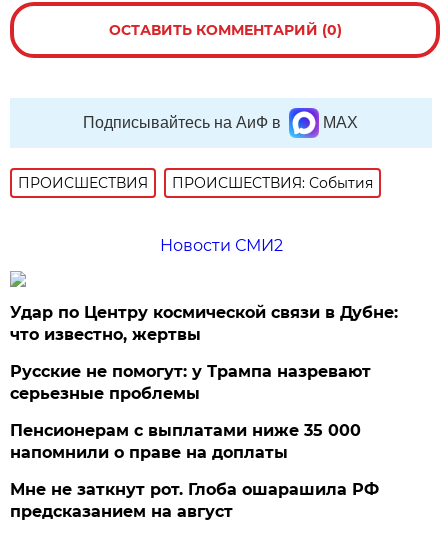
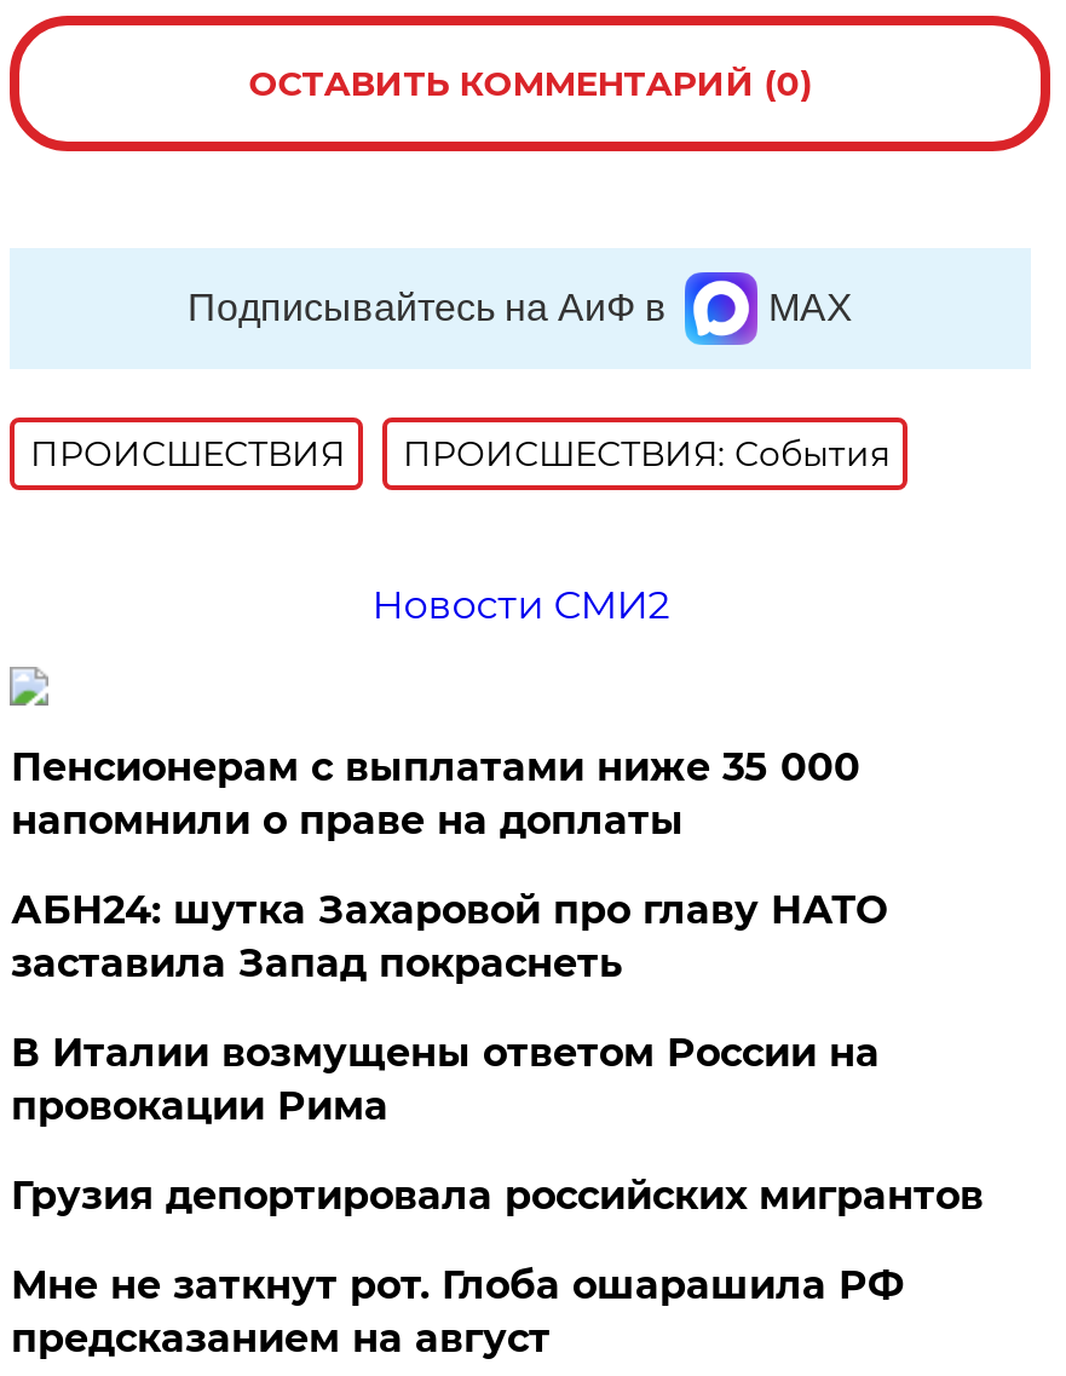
[10,303,398,403] Удар по Центру космической связи в Дубне: | что известно, жертвы | Русские не помогут: у Трампа назревают | серьезные проблемы -> none
moved [10,421,361,462] -> [11,744,860,844]: Пенсионерам с выплатами ниже 35 000 | напомнили о праве на доплаты
none -> [11,887,983,1219] АБН24: шутка Захаровой про главу НАТО | заставила Запад покраснеть | В Италии возмущены ответом России на | провокации Рима | Грузия депортировала российских мигрантов

